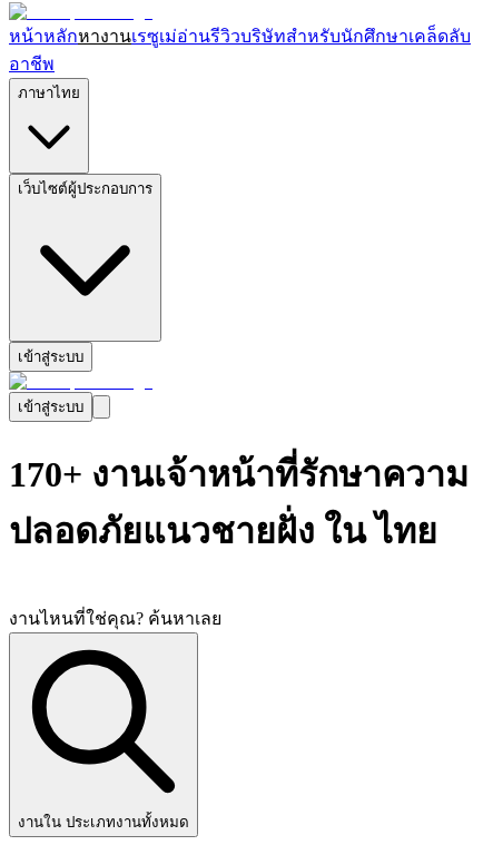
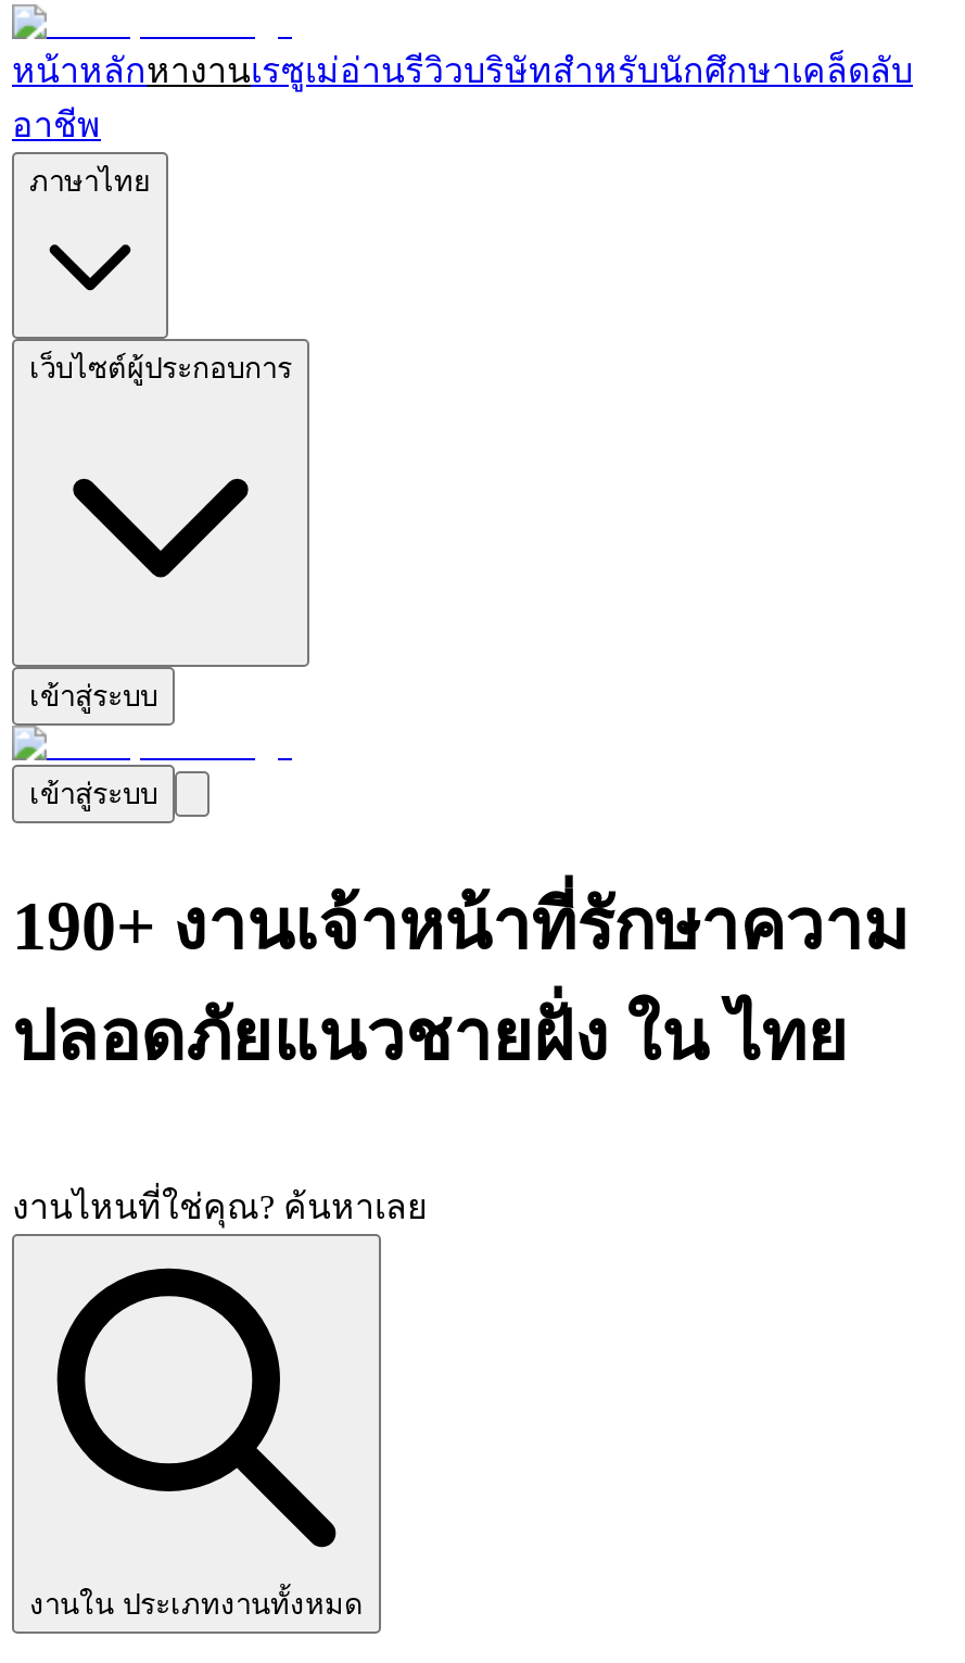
[9,455,469,495] 170+ งานเจ้าหน้าที่รักษาความ -> [12,887,909,965] 190+ งานเจ้าหน้าที่รักษาความ

